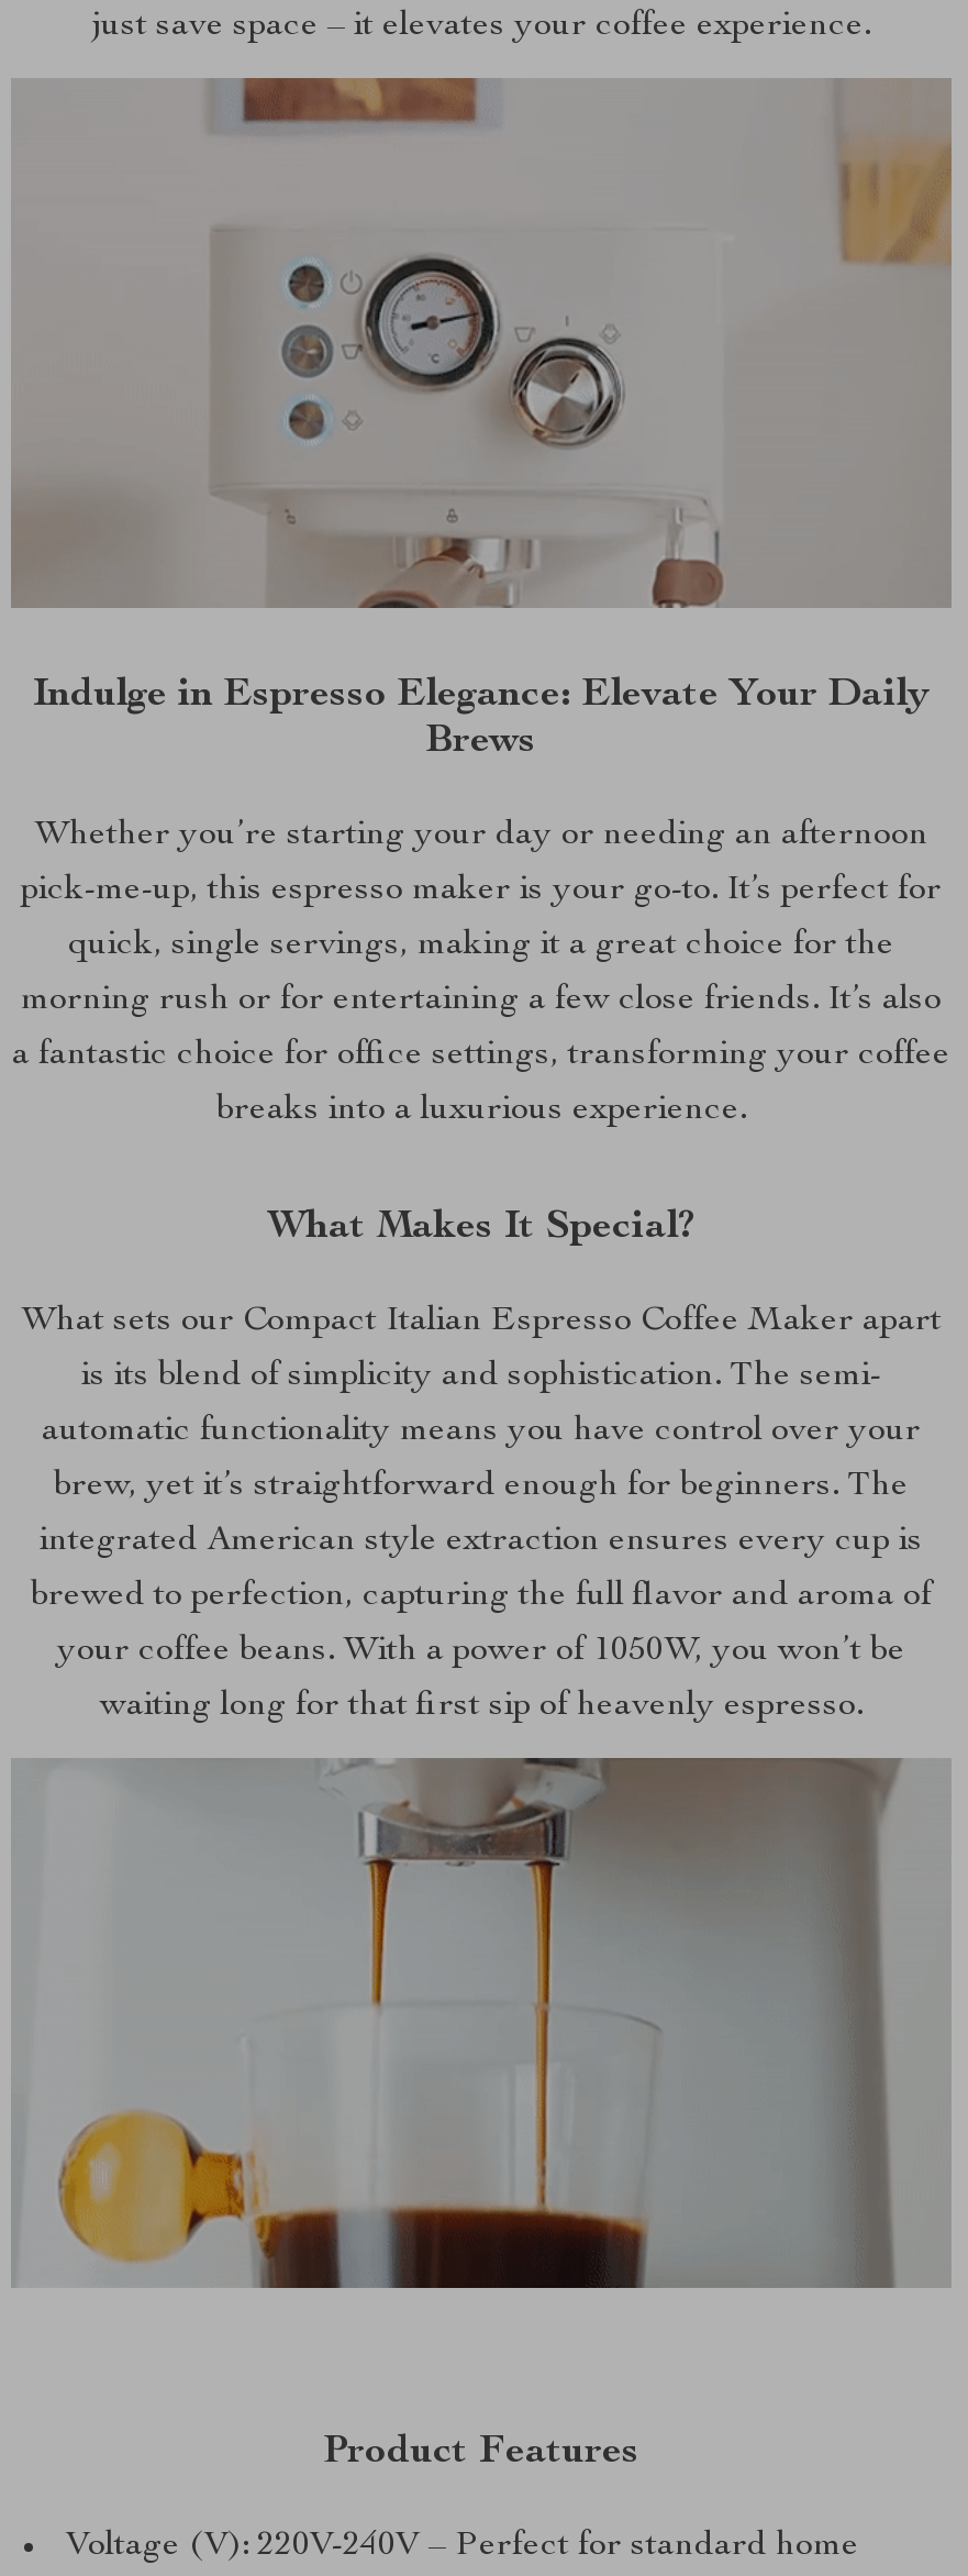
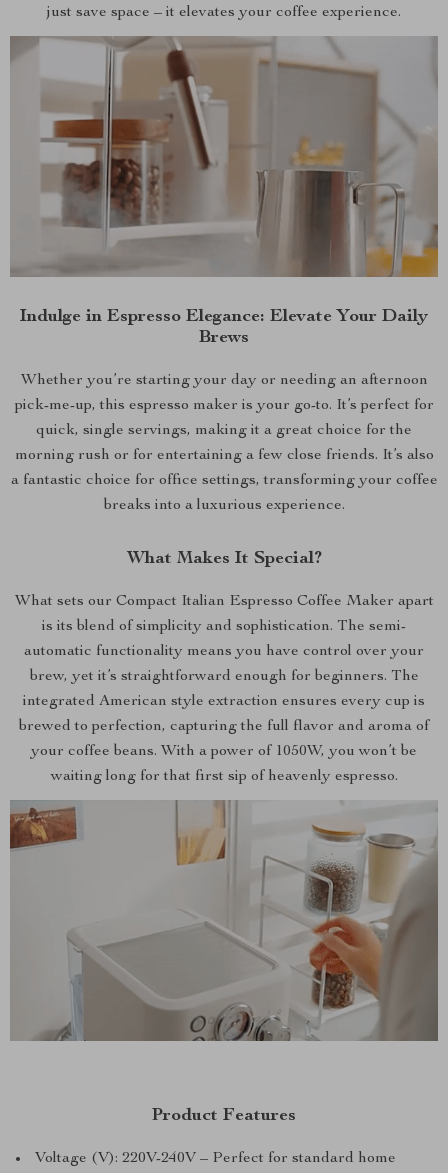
[13,78,952,608] [image] -> [10,36,439,278] [image]
[11,1756,949,2290] [image] -> [9,800,438,1042] [image]

